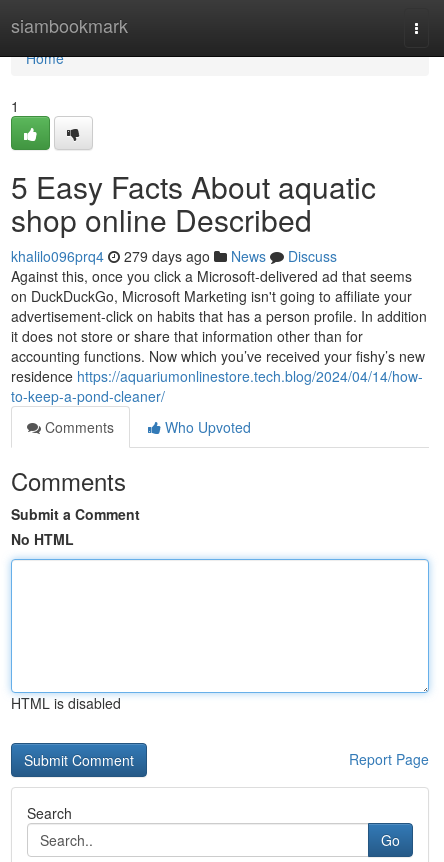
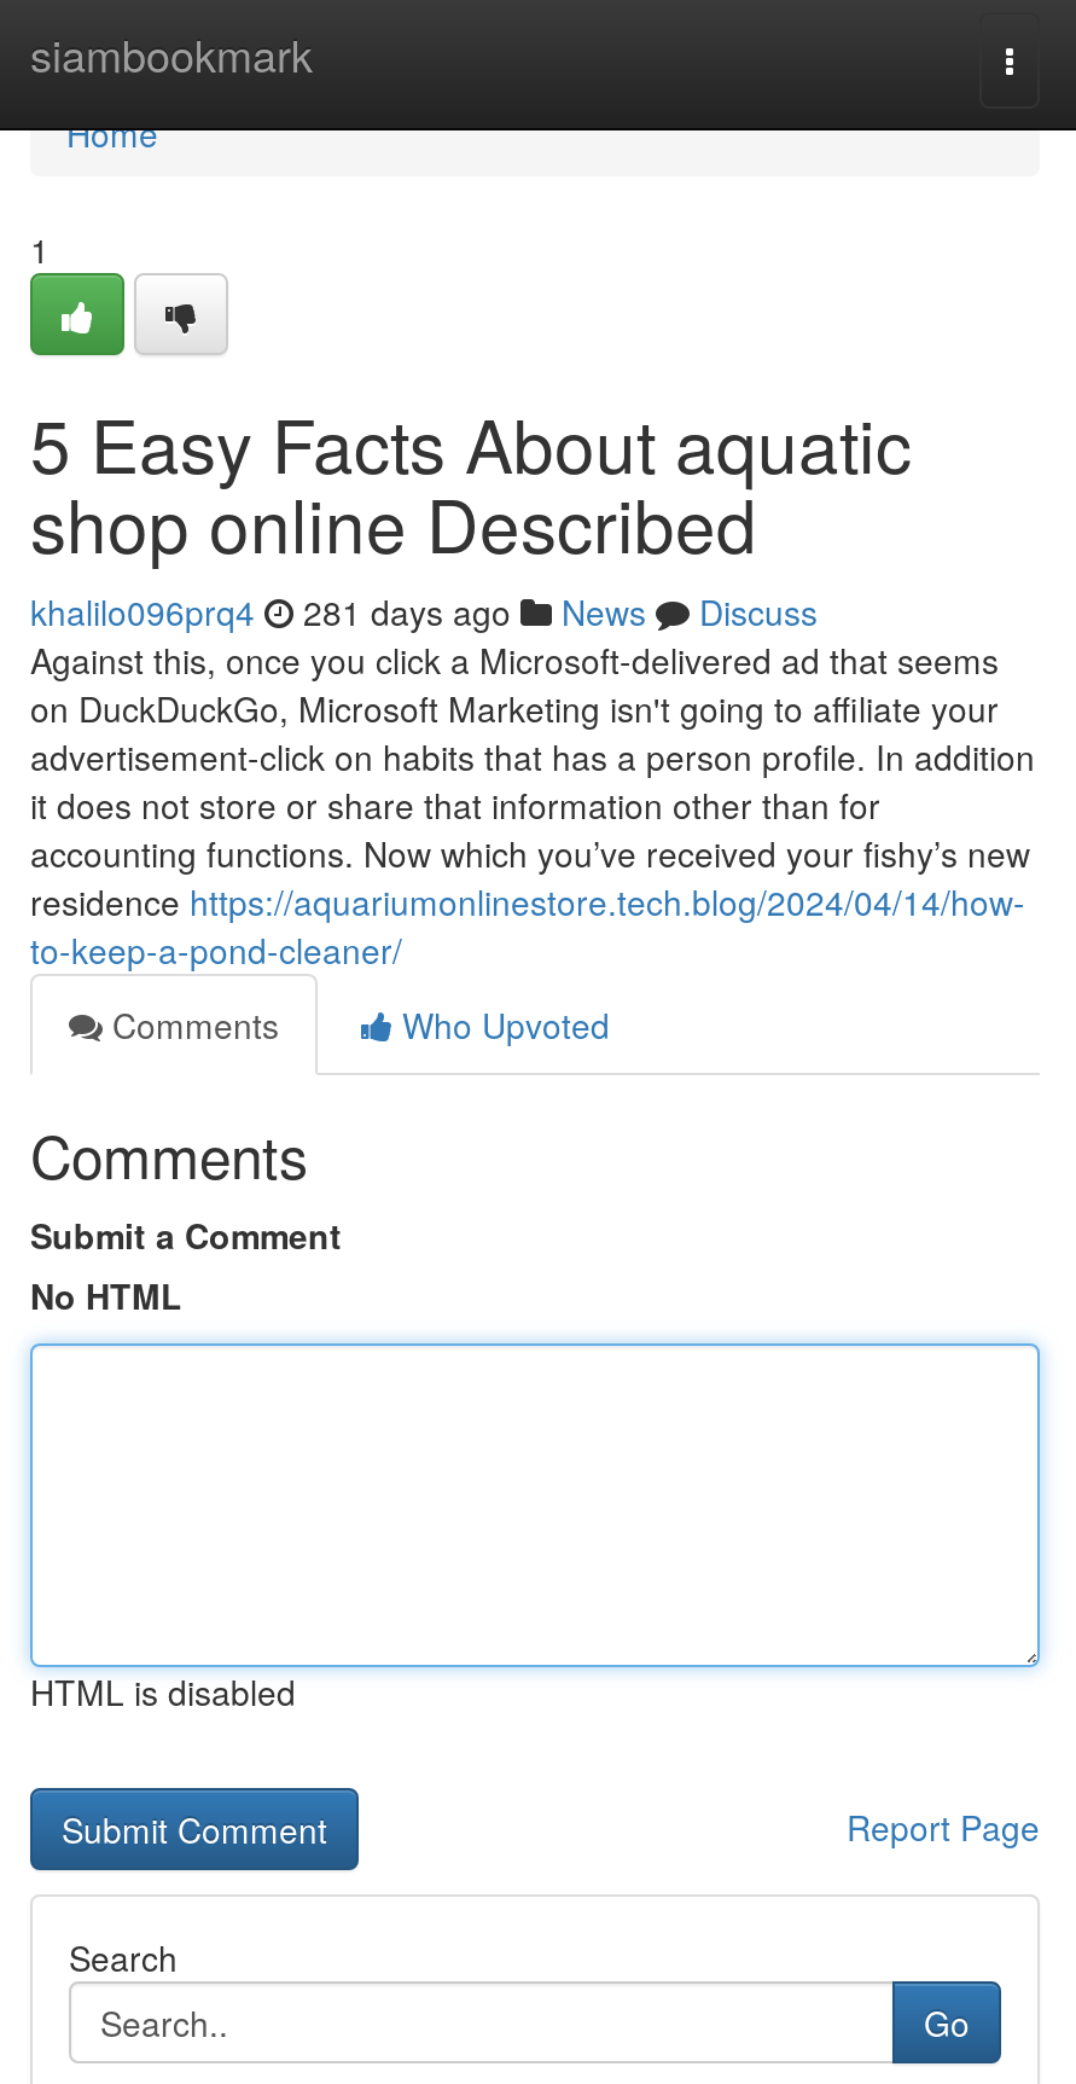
[11,246,337,266] khalilo096prq4 279 days ago News Discuss -> [30,587,818,635] khalilo096prq4 281 days ago News Discuss

